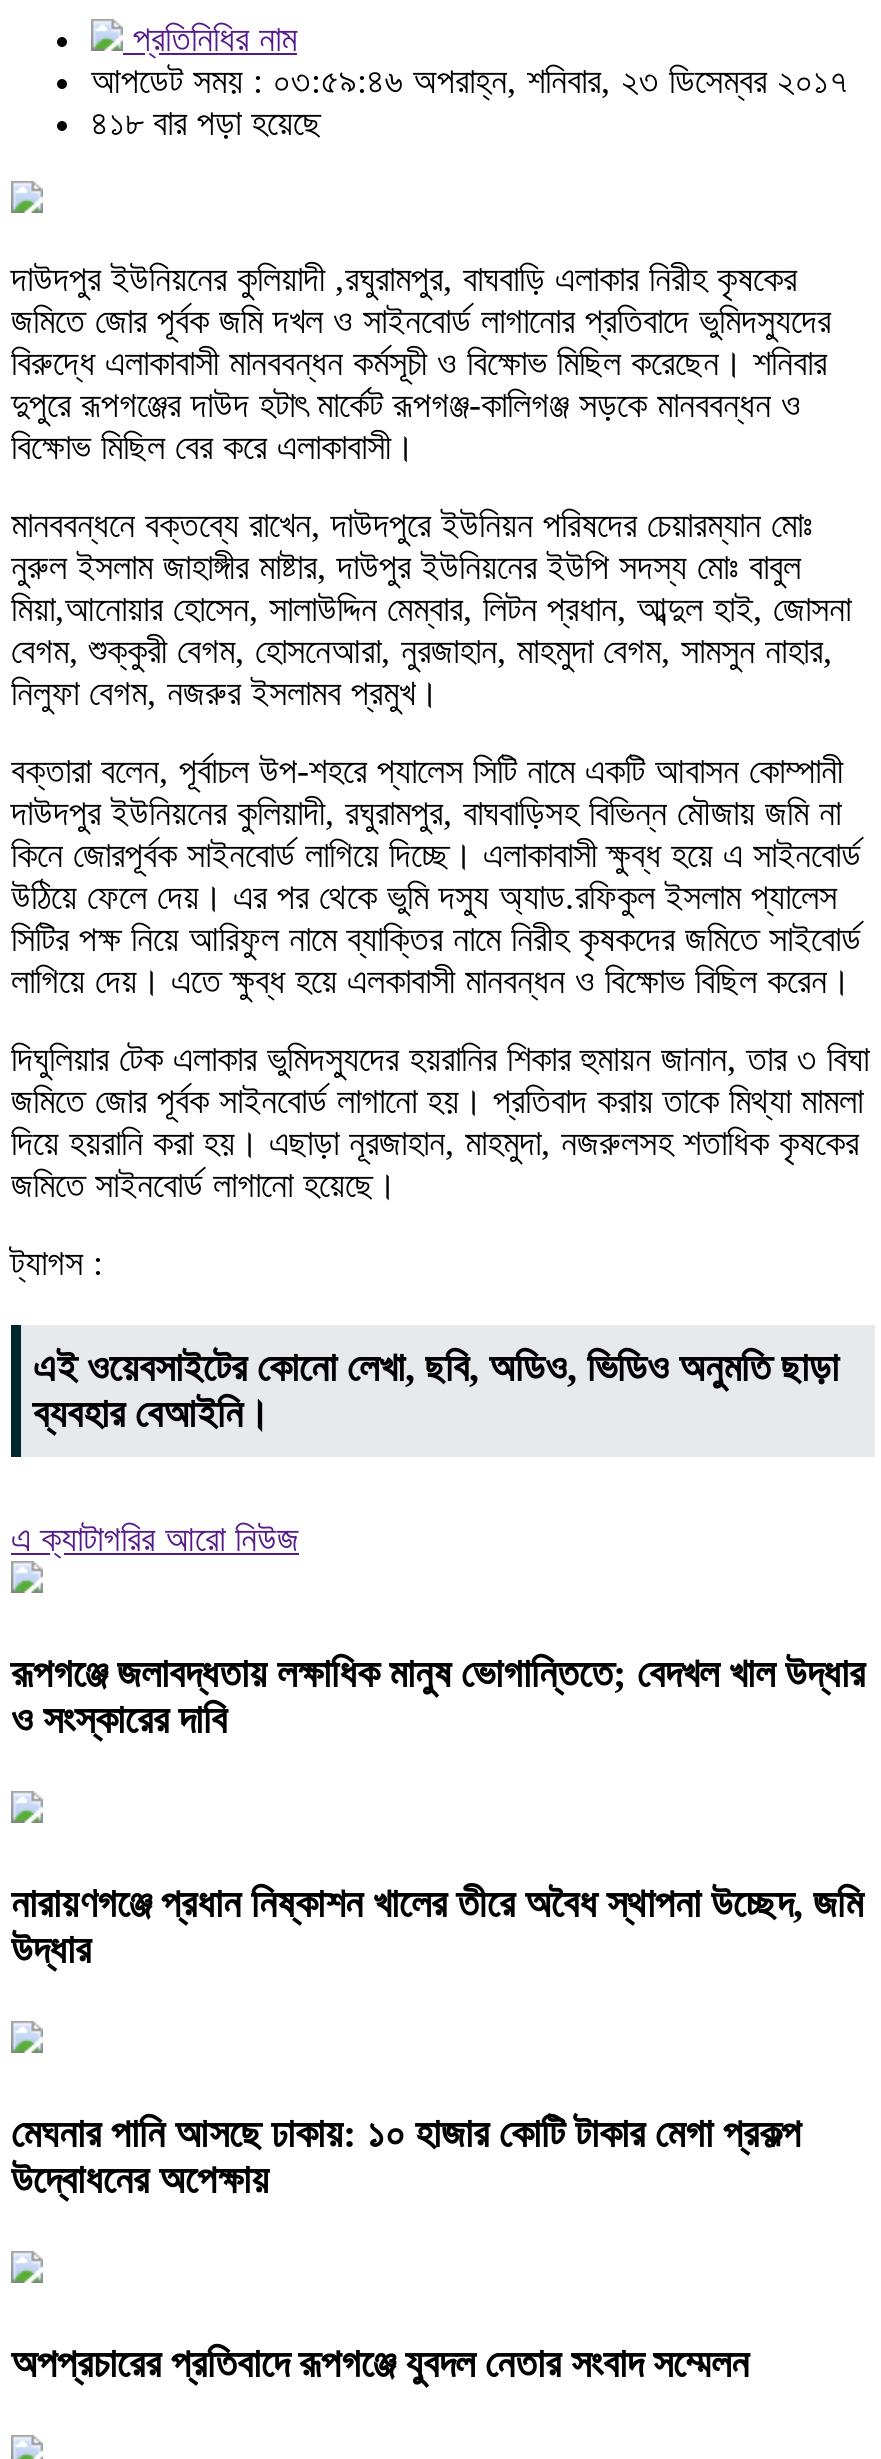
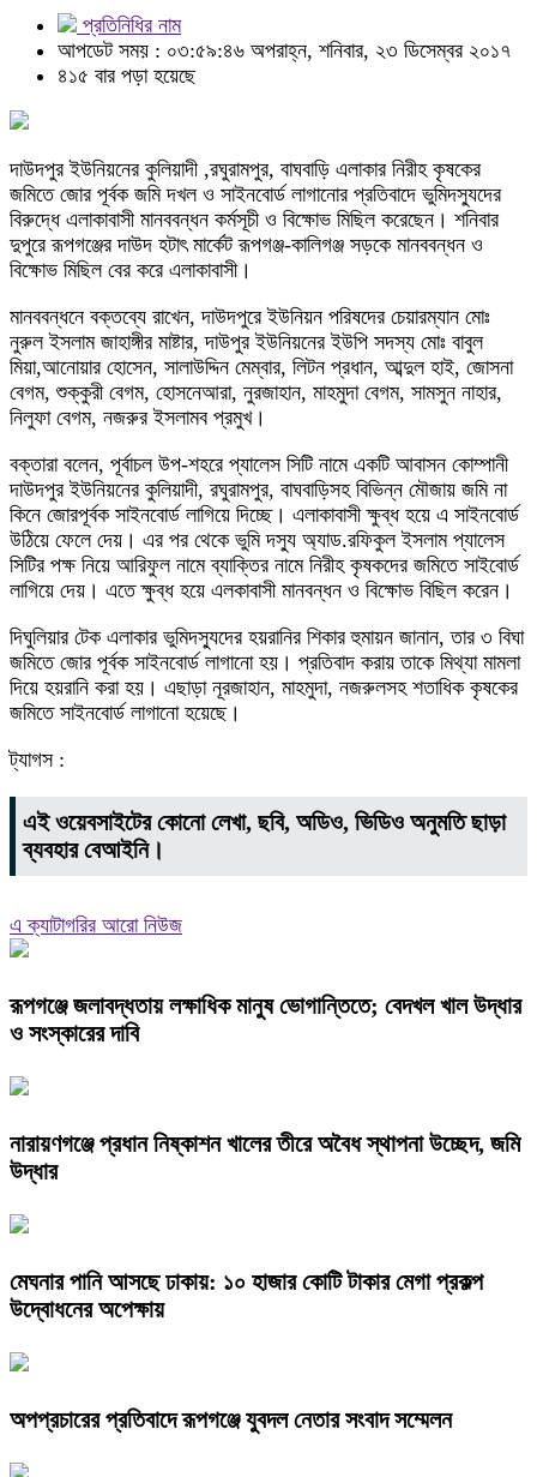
[91,103,321,143] ৪১৮ বার পড়া হয়েছে -> [58,64,195,88] ৪১৫ বার পড়া হয়েছে

